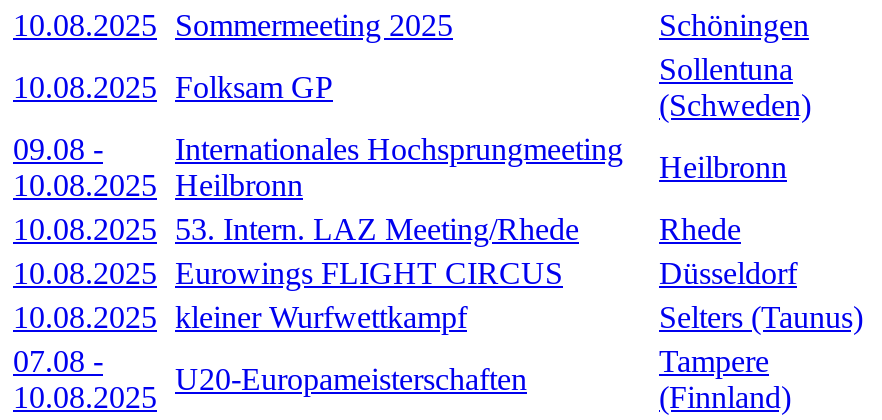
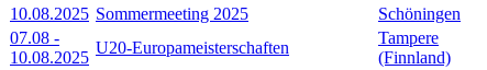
[13,51,811,201] Sollentuna | (Schweden) | 09.08 - | 10.08.2025 -> none
[13,69,333,103] 10.08.2025 Folksam GP -> none
[175,131,623,201] Internationales Hochsprungmeeting | Heilbronn -> none
[13,149,863,333] Heilbronn | 10.08.2025 53. Intern. LAZ Meeting/Rhede | Rhede | 10.08.2025 Eurowings FLIGHT CIRCUS | Düsseldorf | 10.08.2025 kleiner Wurfwettkampf | Selters (Taunus) -> none

